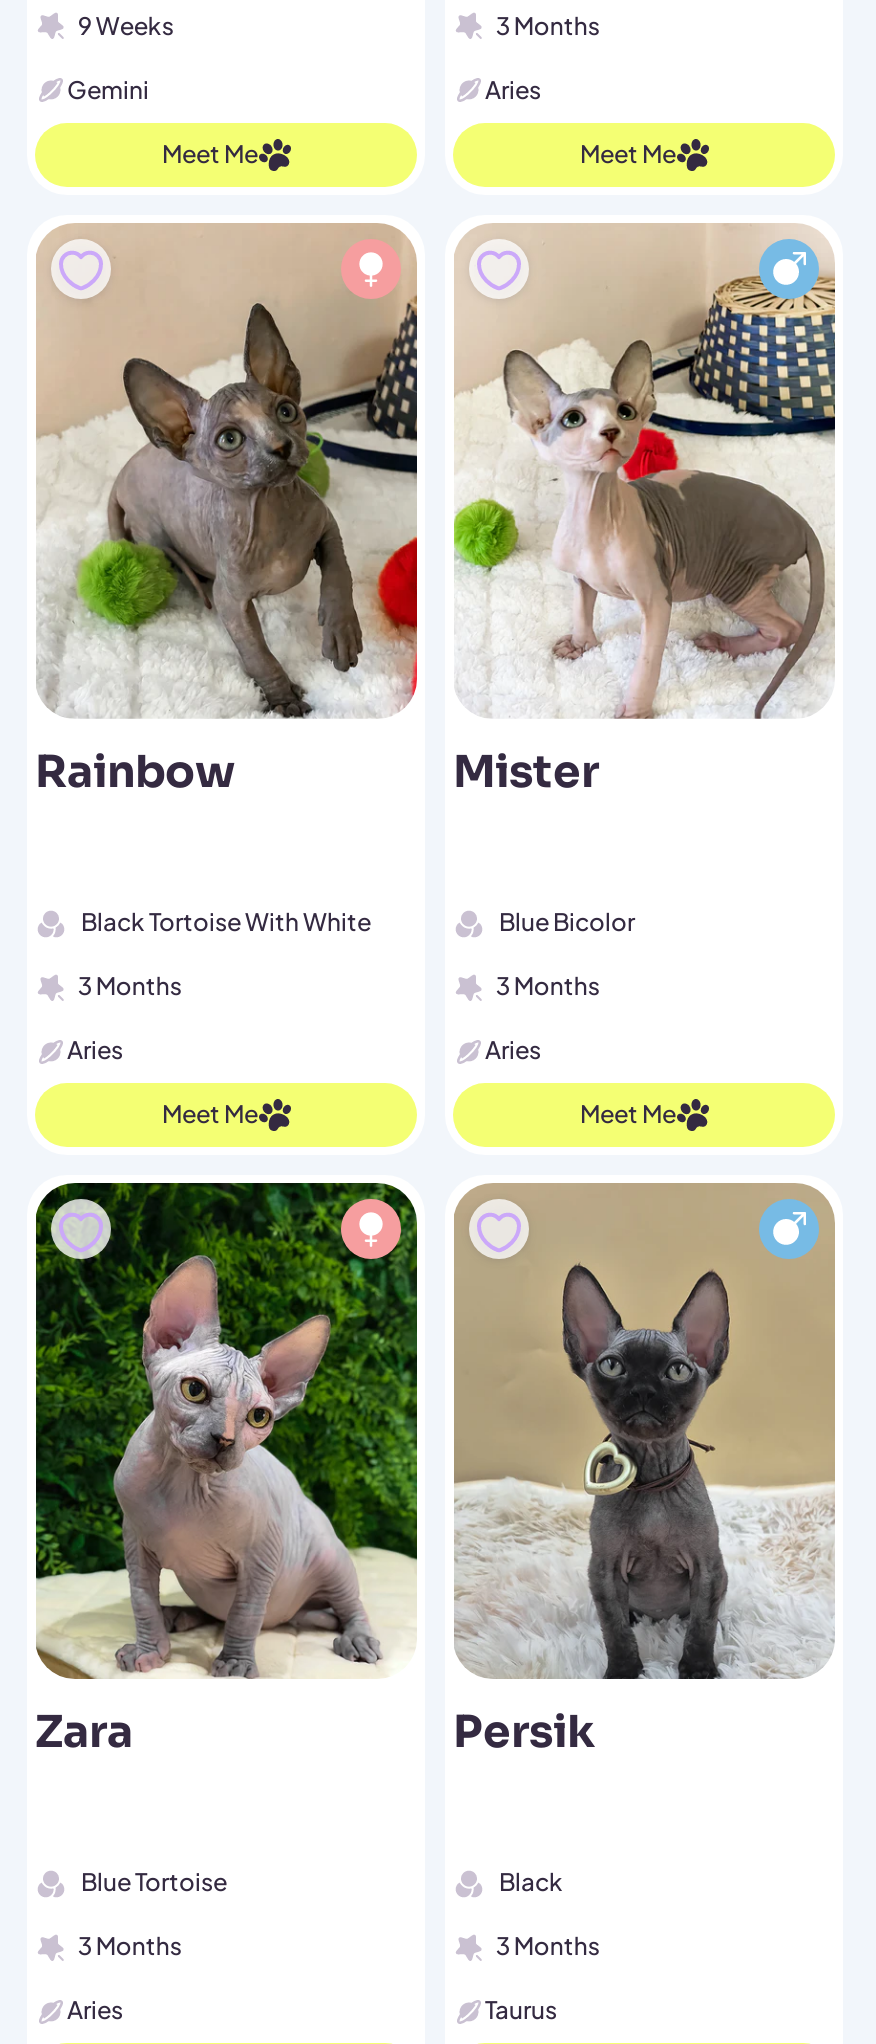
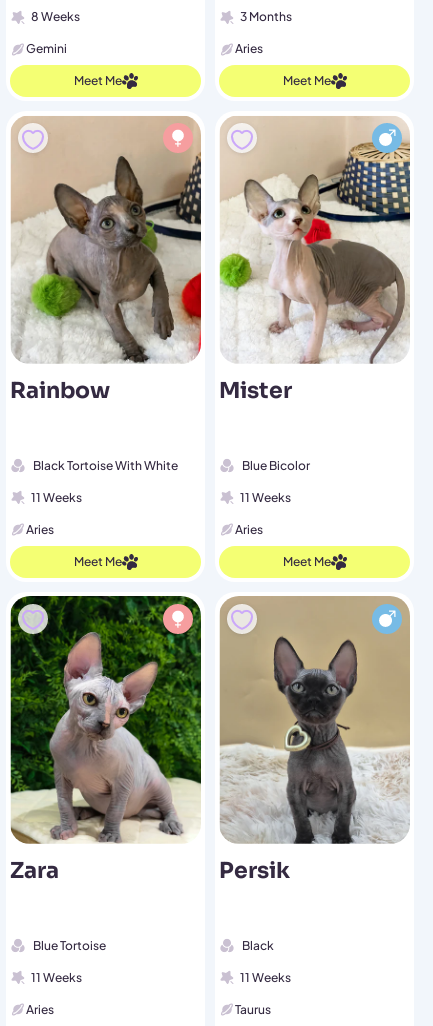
[78,11,174,41] 9 Weeks -> [31,9,80,24] 8 Weeks
[78,971,182,1001] 3 Months -> [31,490,82,505] 11 Weeks
[496,971,600,1001] 3 Months -> [240,490,291,505] 11 Weeks
[78,1932,182,1962] 3 Months -> [31,970,82,985] 11 Weeks
[496,1932,600,1962] 3 Months -> [240,970,291,985] 11 Weeks

